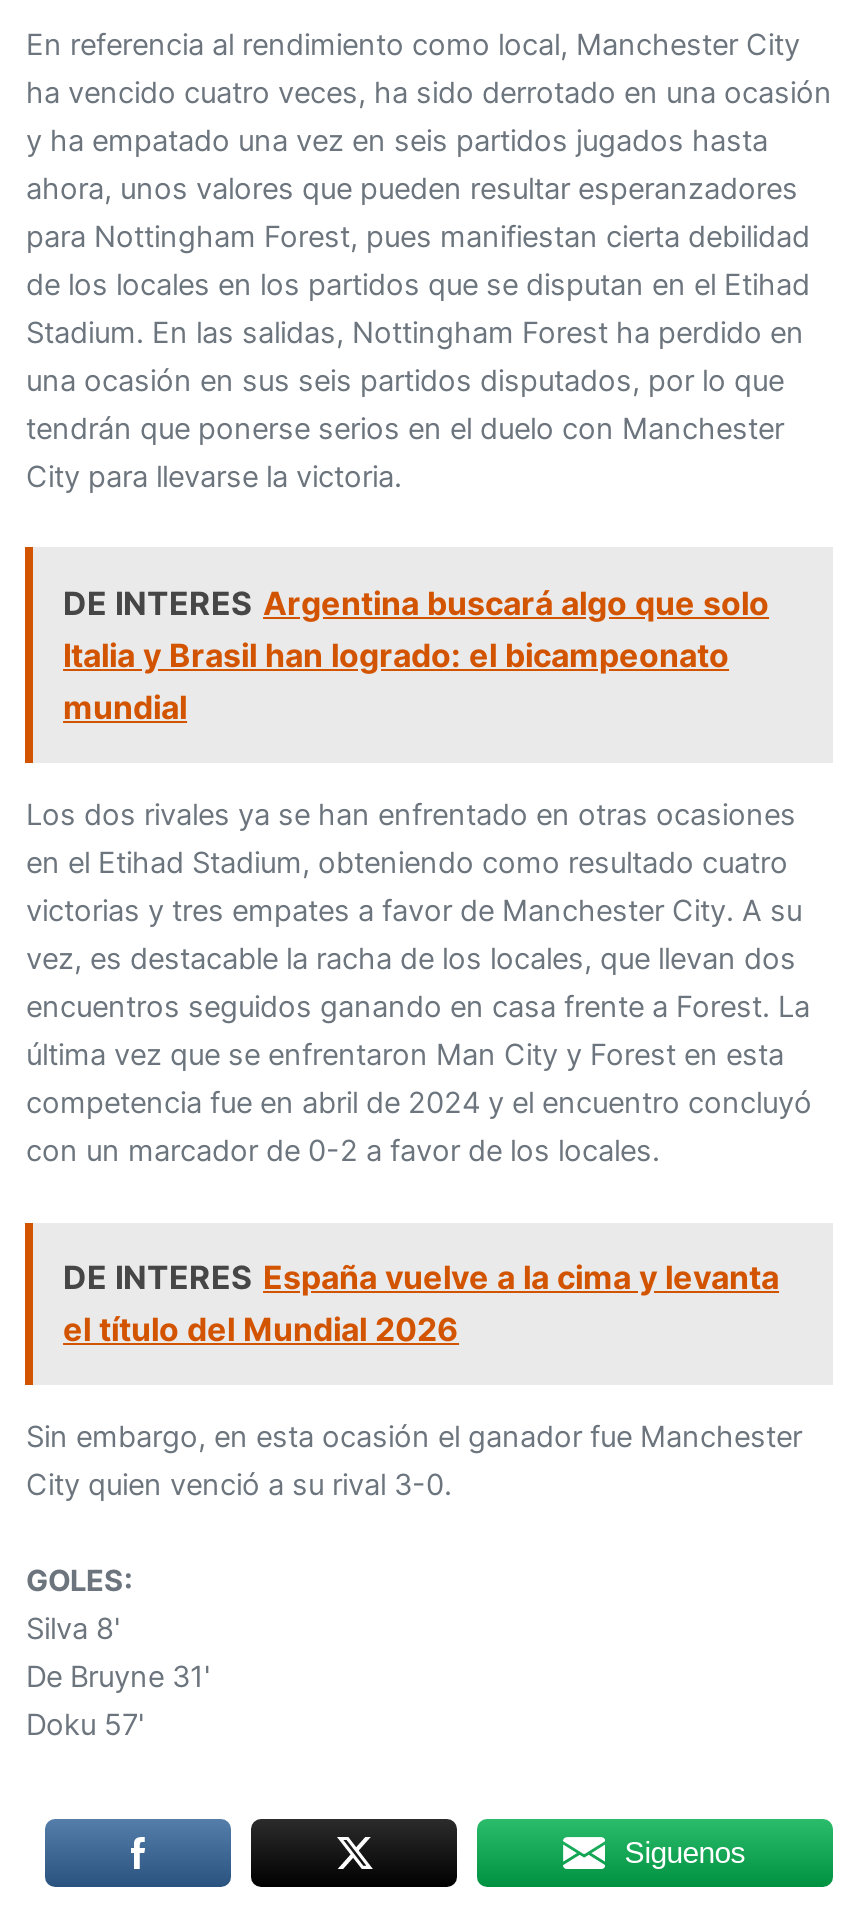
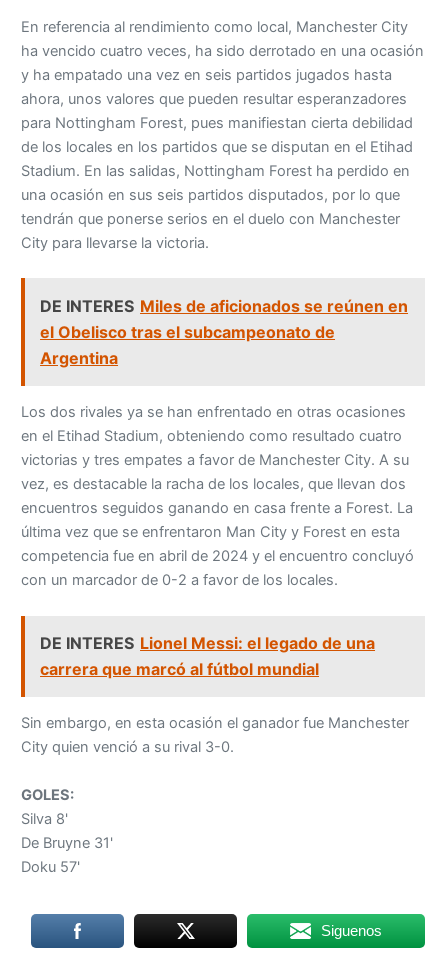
[63,583,769,727] DE INTERES Argentina buscará algo que solo | Italia y Brasil han logrado: el bicampeonato | mundial -> [40,296,408,368] DE INTERES Miles de aficionados se reúnen en | el Obelisco tras el subcampeonato de | Argentina
[63,1257,779,1349] DE INTERES España vuelve a la cima y levanta | el título del Mundial 2026 -> [40,633,375,679] DE INTERES Lionel Messi: el legado de una | carrera que marcó al fútbol mundial

